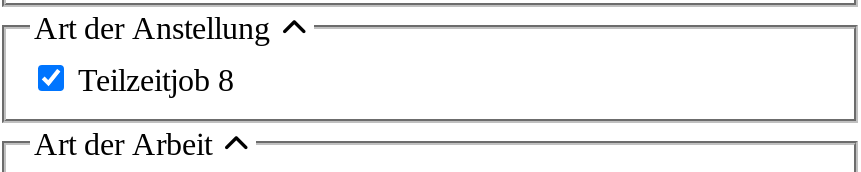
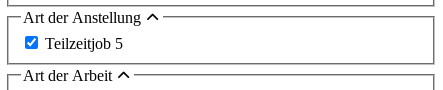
[78,63,234,97] Teilzeitjob 8 -> [45,35,123,52] Teilzeitjob 5

